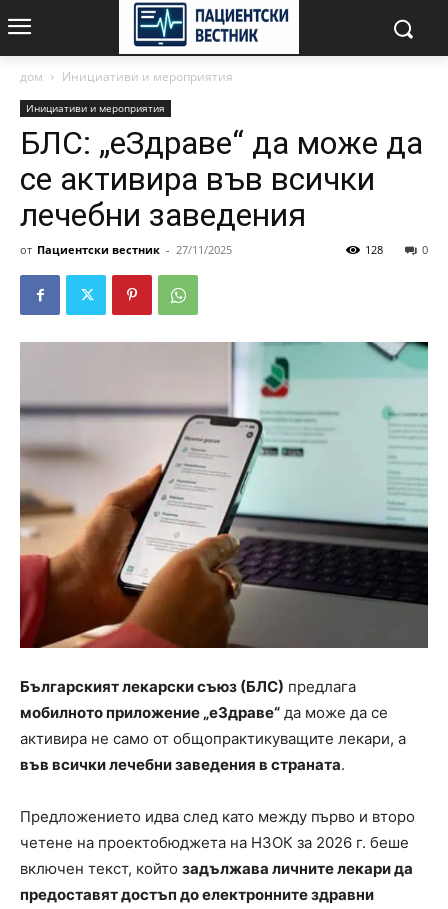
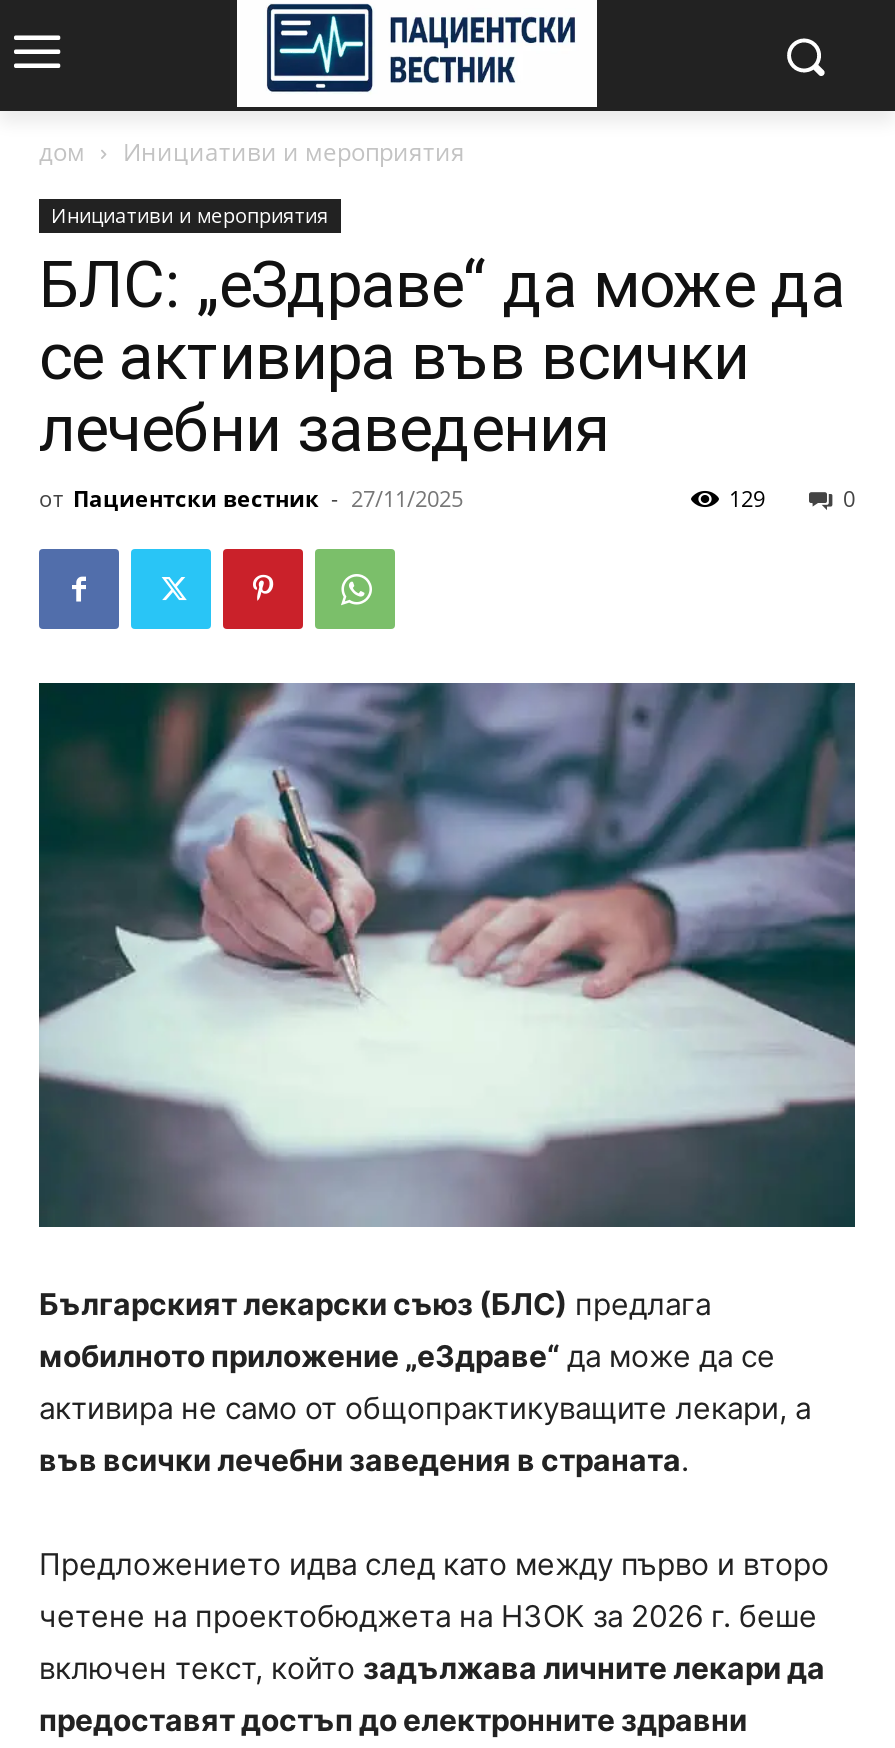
[365,242,383,257] 128 -> [729,483,765,513] 129
[19,342,429,649] [image] -> [37,683,855,1229] [image]

